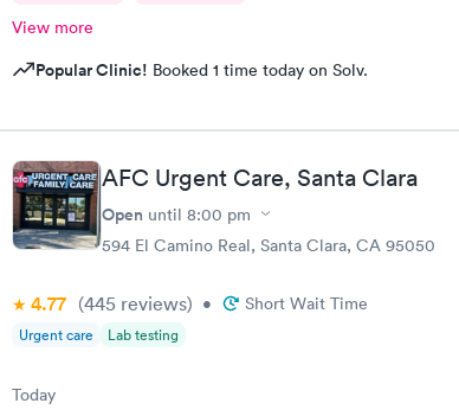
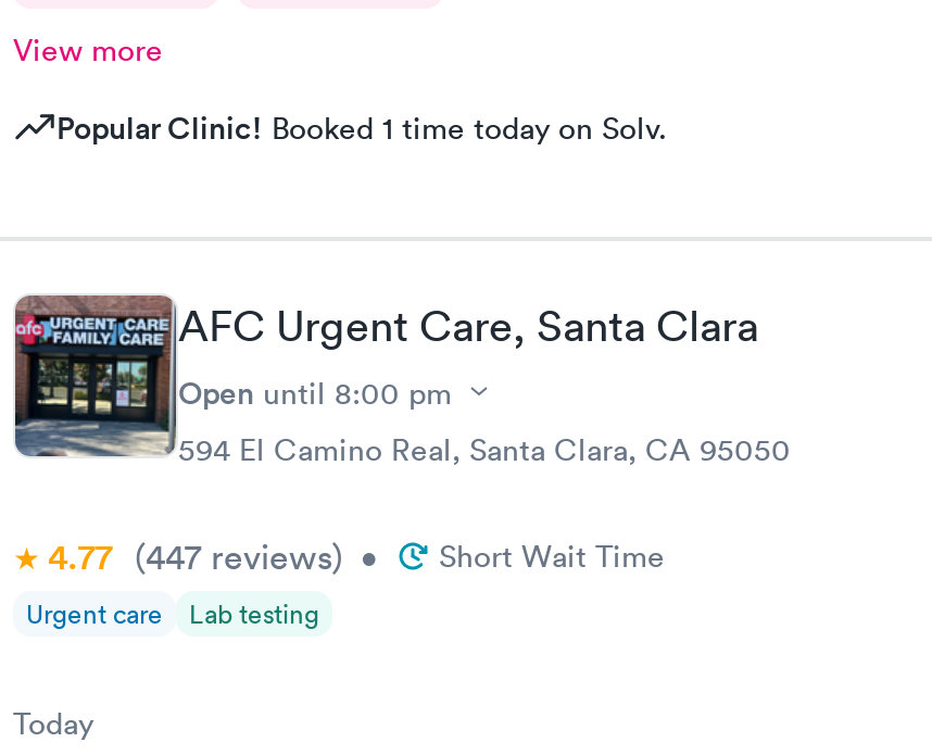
[31,291,368,316] 4.77 (445 reviews) • Short Wait Time -> [48,533,665,579] 4.77 (447 reviews) • Short Wait Time

